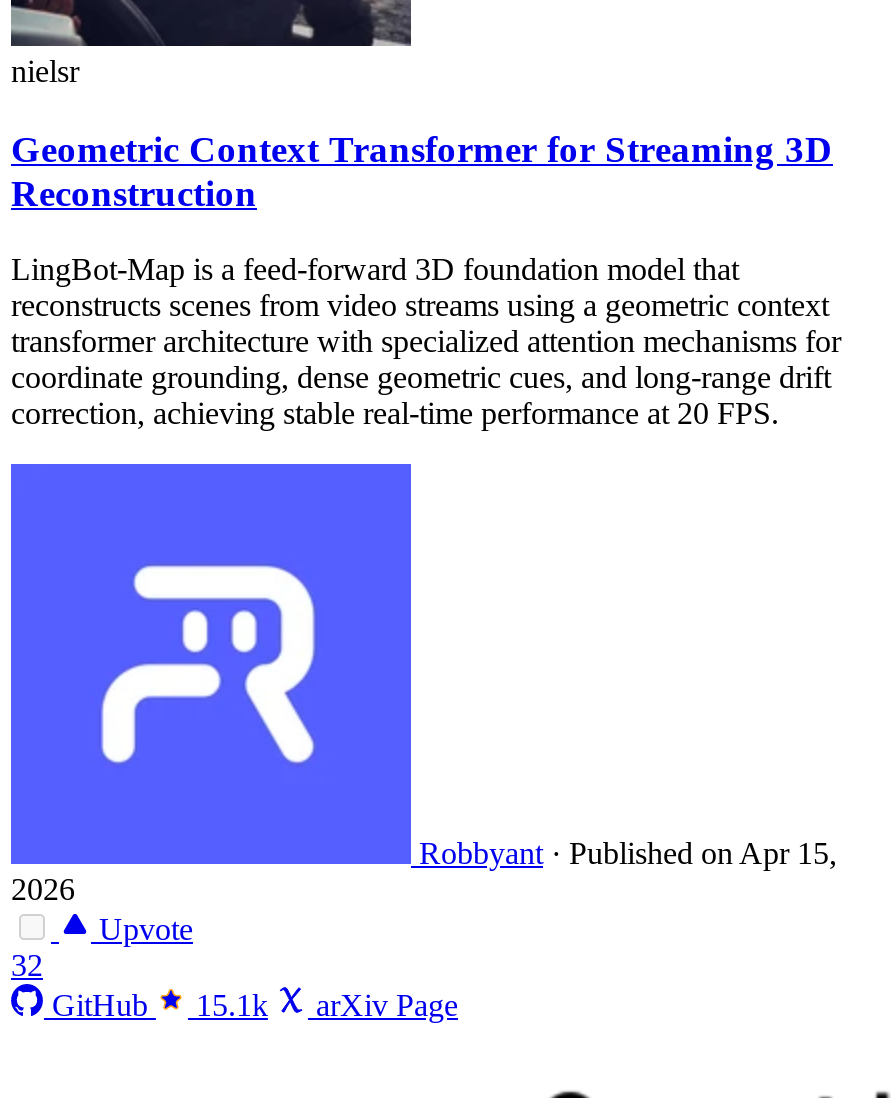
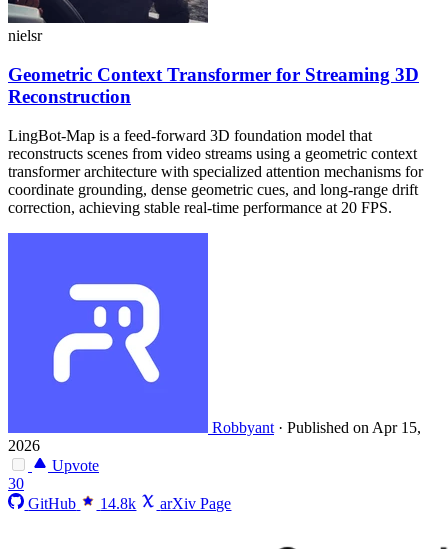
[11,949,43,983] 32 -> [8,474,24,491] 30
[52,989,458,1023] GitHub 15.1k arXiv Page -> [28,494,231,511] GitHub 14.8k arXiv Page

